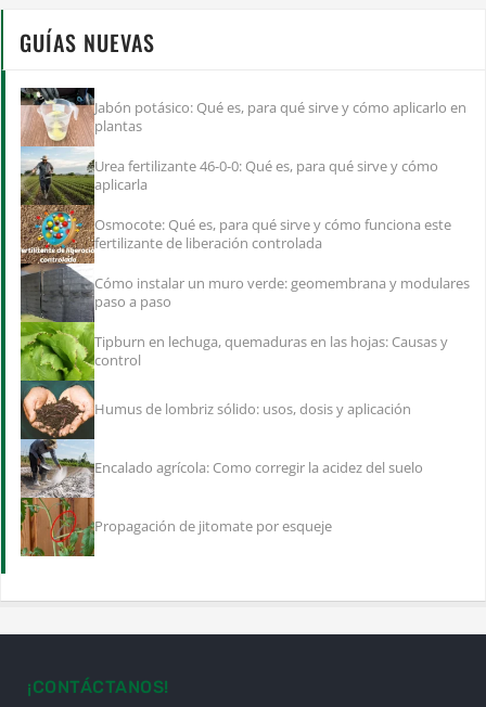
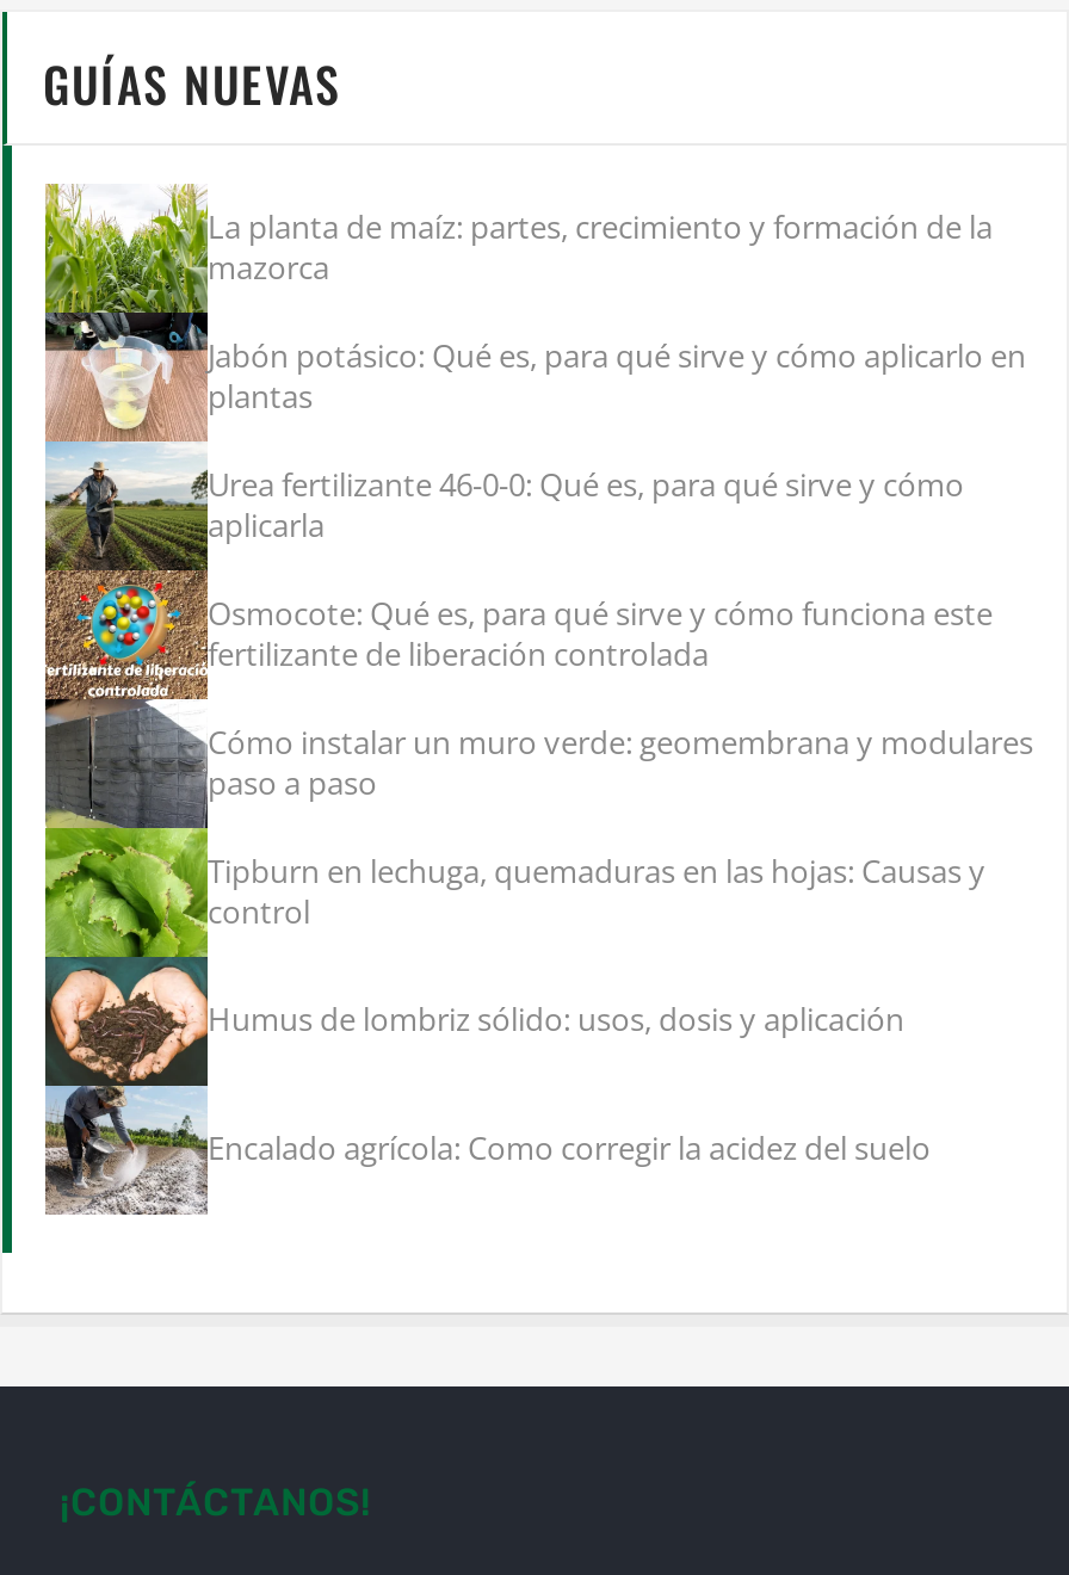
none -> [43,181,993,313] [image] | La planta de maíz: partes, crecimiento y formación de la | mazorca
moved [94,97,470,477] -> [208,333,1033,1170]: Jabón potásico: Qué es, para qué sirve y cómo aplicarlo en | plantas | Urea fertilizante 46-0-0: Qué es, para qué sirve y cómo | ... | Humus de lombriz sólido: usos, dosis y aplicación | Encalado agrícola: Como corregir la acidez del suelo
[20,497,332,557] [image] | Propagación de jitomate por esqueje -> none

